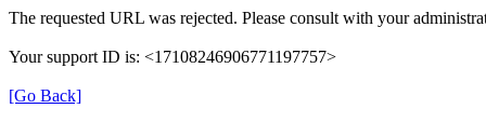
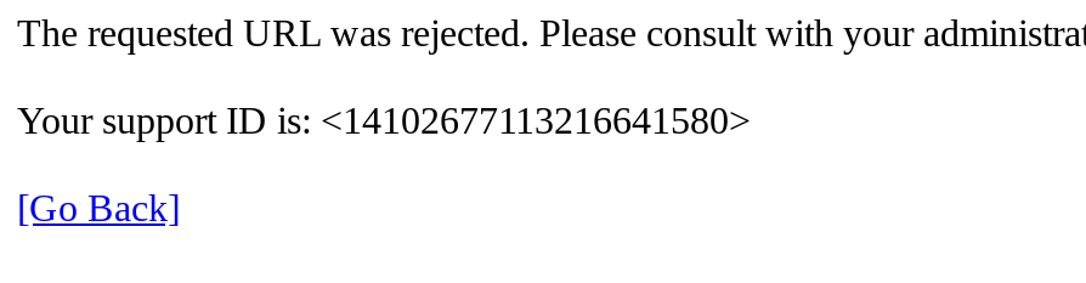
[9,48,336,66] Your support ID is: <17108246906771197757> -> [17,100,751,141] Your support ID is: <14102677113216641580>

